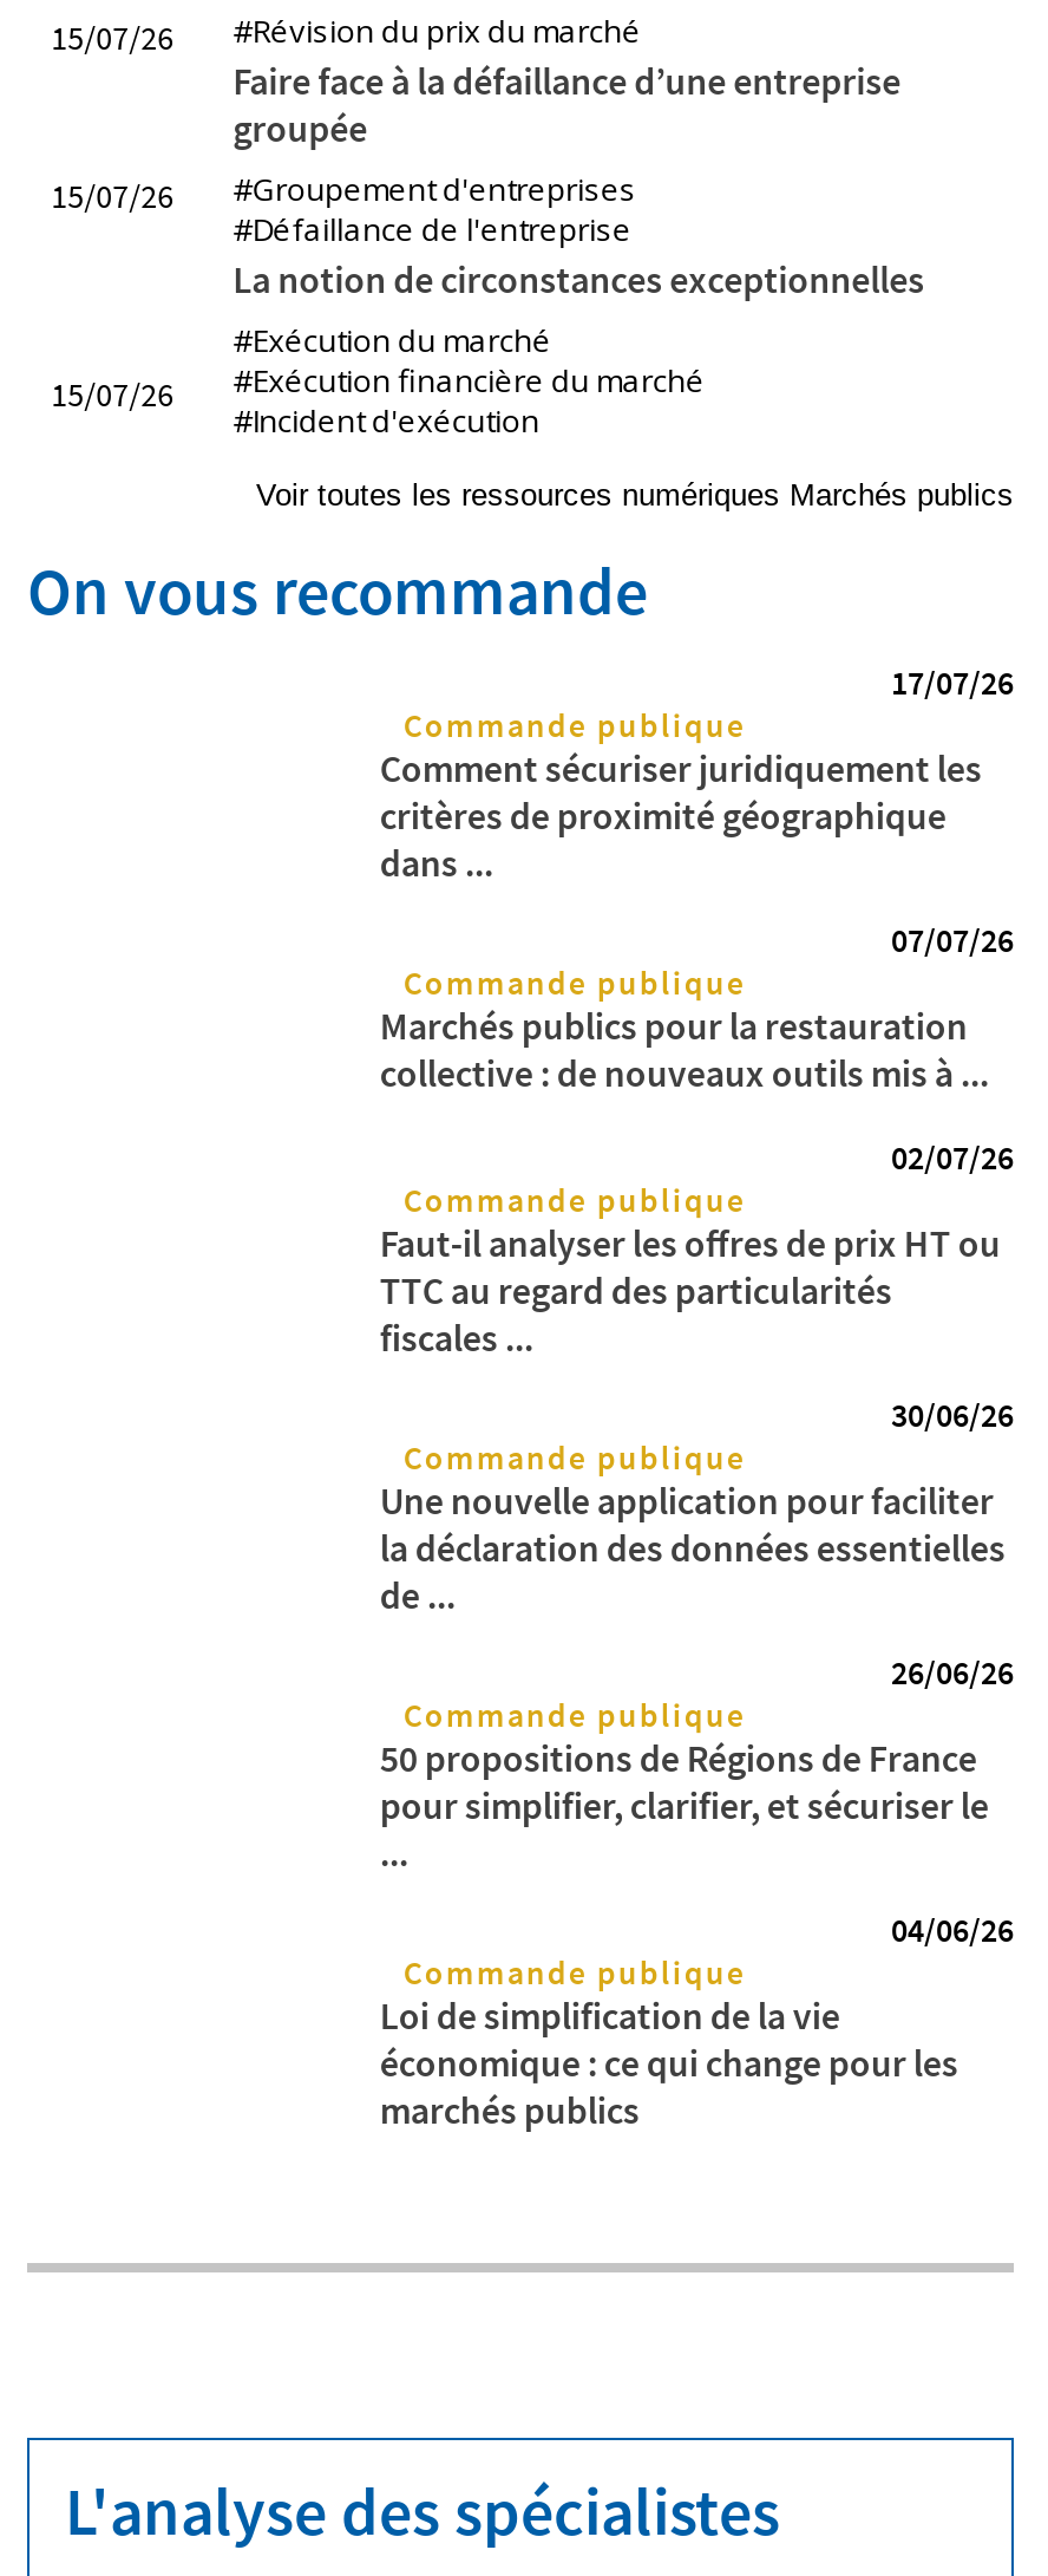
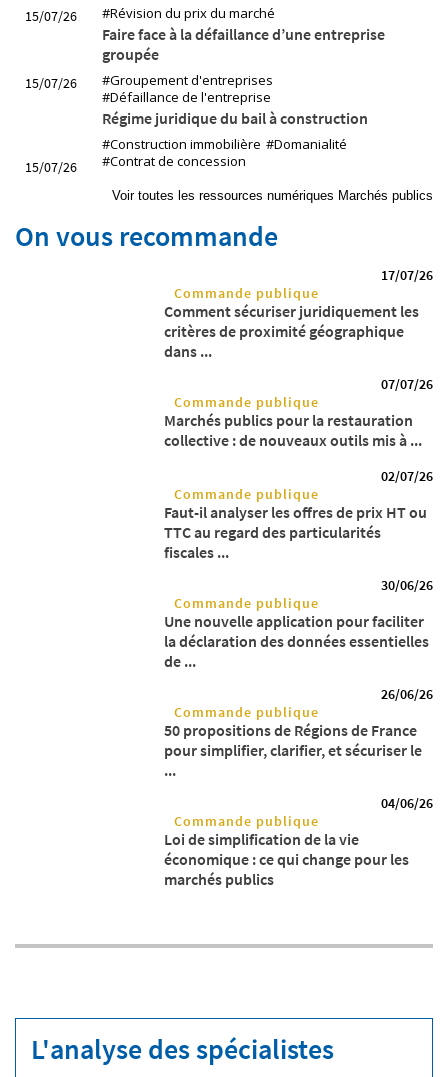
[233,255,925,442] La notion de circonstances exceptionnelles | #Exécution du marché | #Exécution financière du marché | #Incident d'exécution -> [102,108,368,170] Régime juridique du bail à construction | #Construction immobilière #Domanialité | #Contrat de concession

